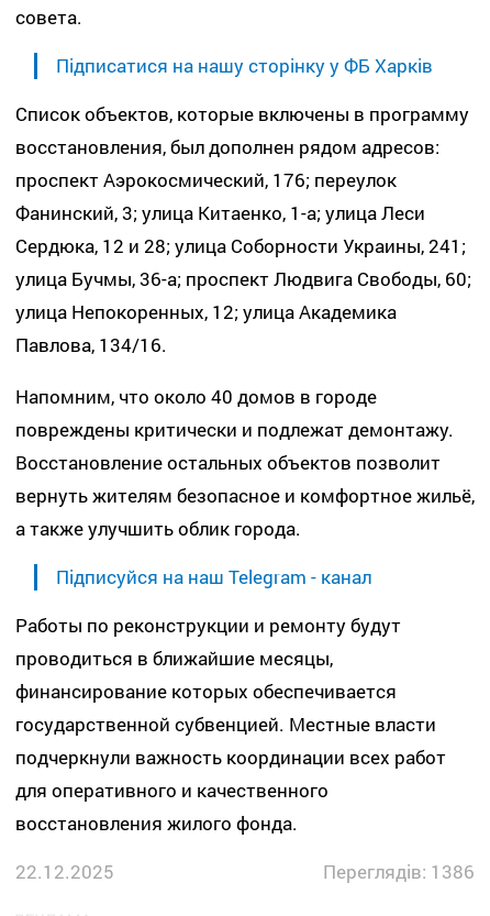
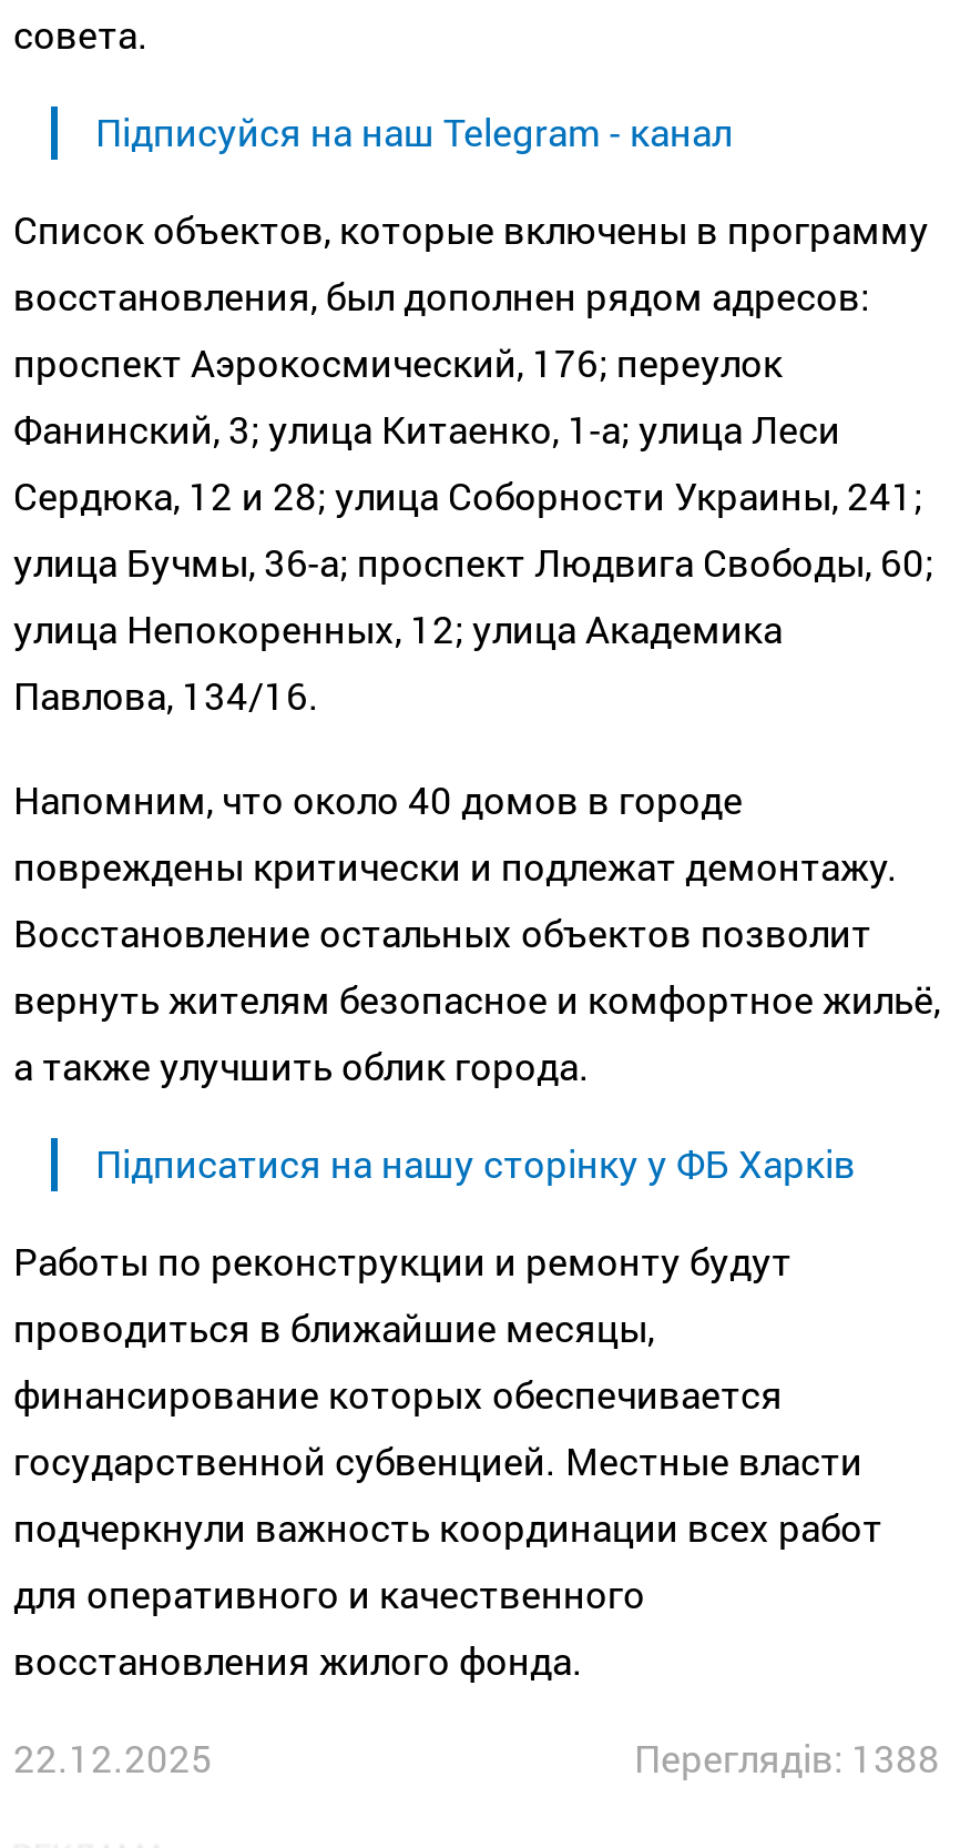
moved [56,52,433,78] -> [95,1137,856,1188]: Підписатися на нашу сторінку у ФБ Харків
moved [56,564,371,589] -> [95,106,732,157]: Підписуйся на наш Telegram - канал
[323,858,475,884] Переглядів: 1386 -> [634,1732,940,1783] Переглядів: 1388

